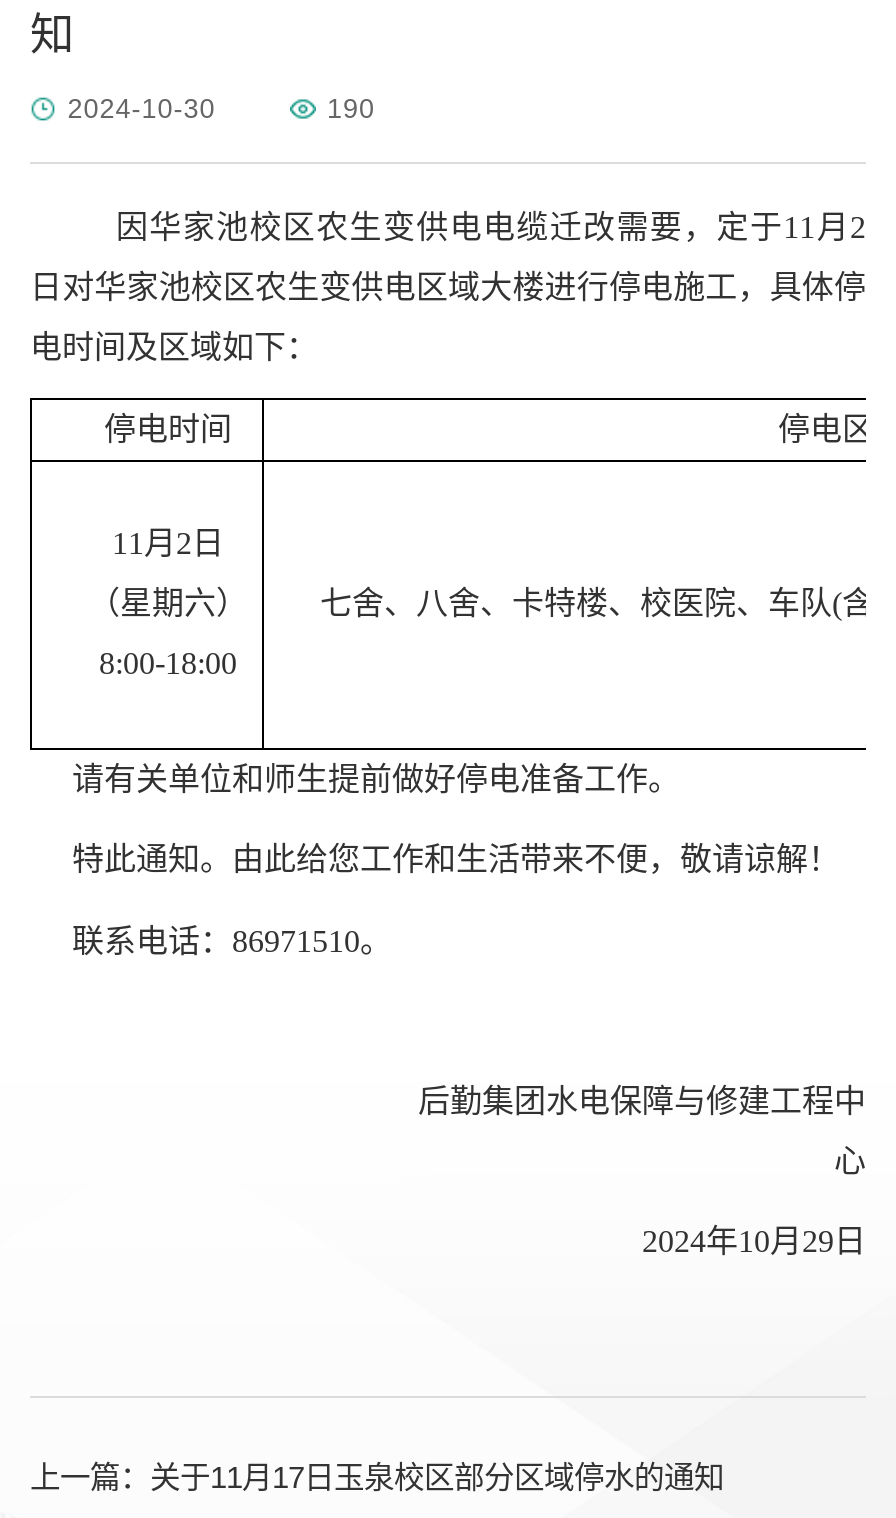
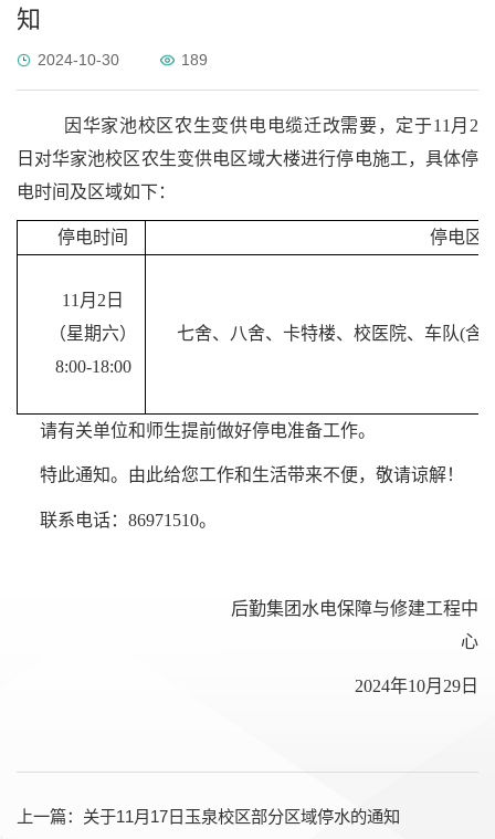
[327,95,375,125] 190 -> [181,52,207,69] 189

